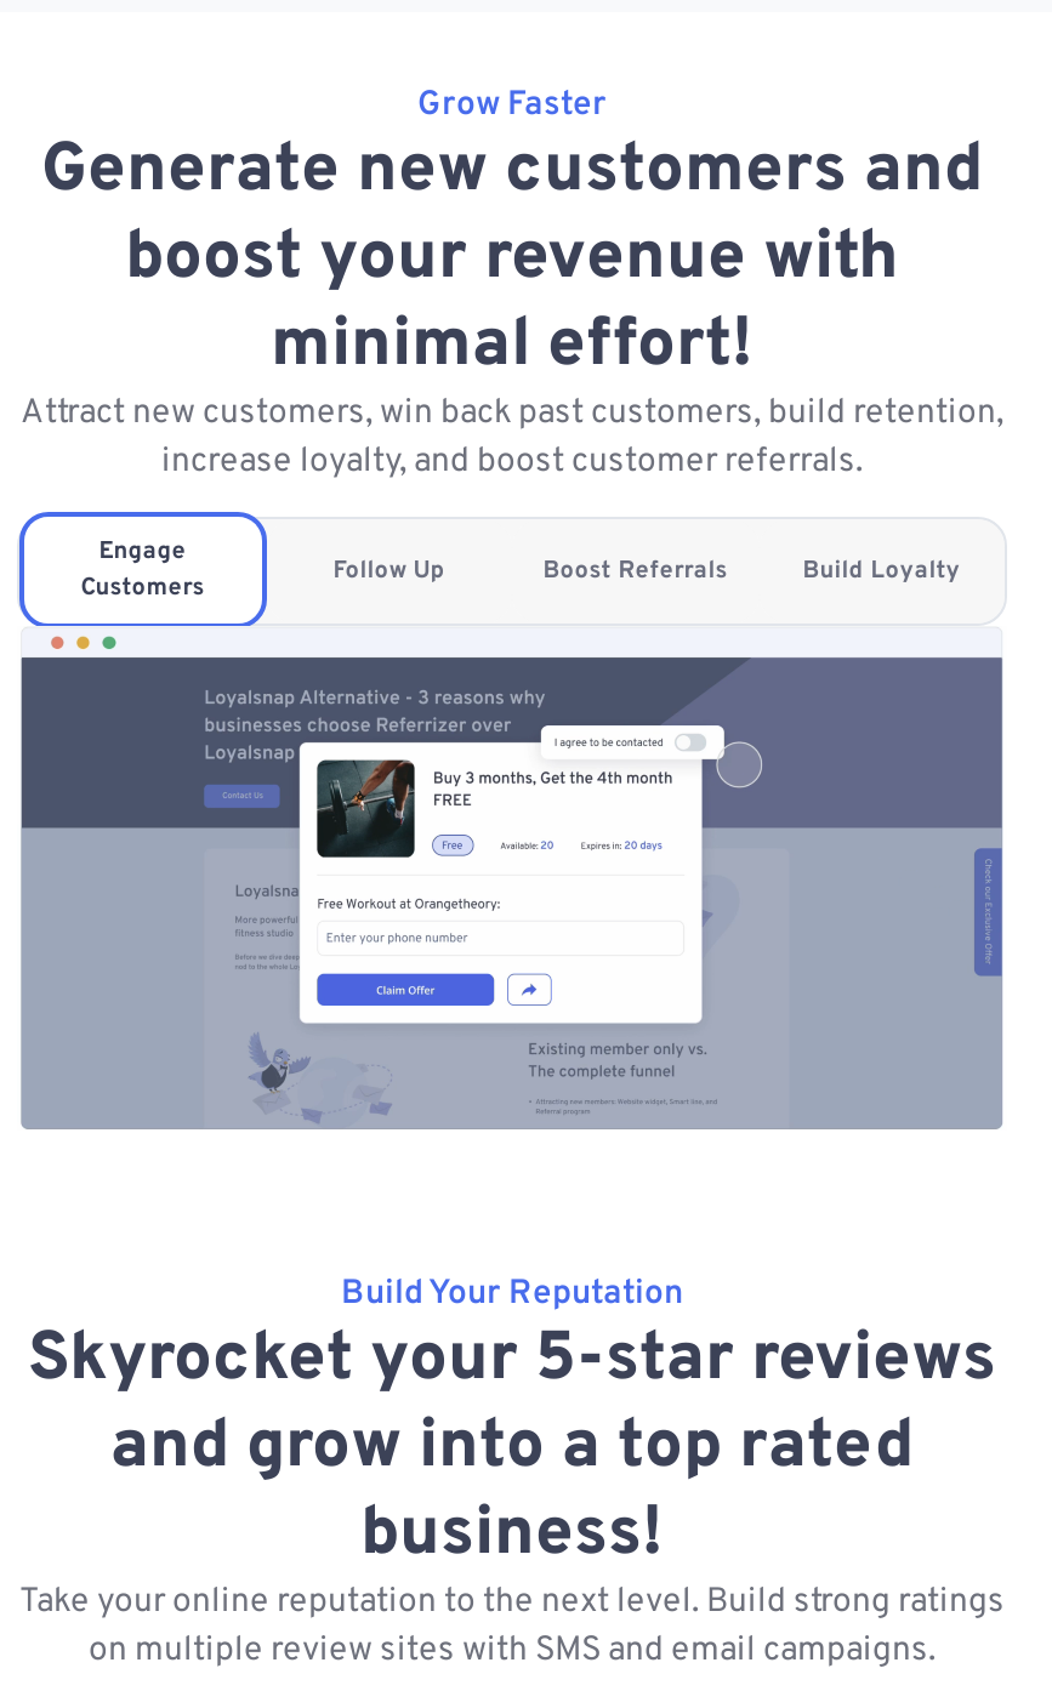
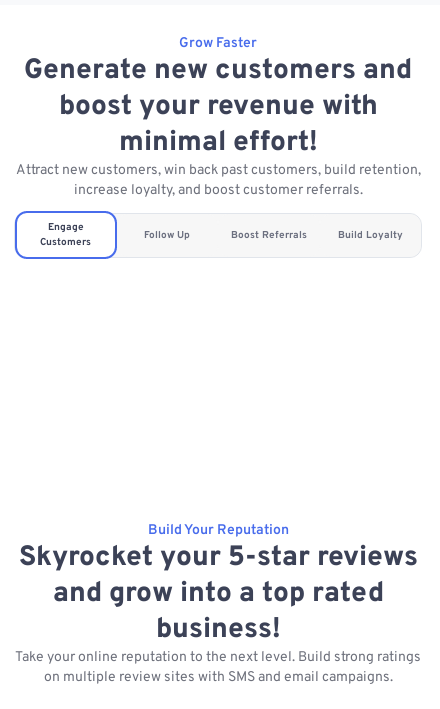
[19,633,1005,1131] [image] -> none

